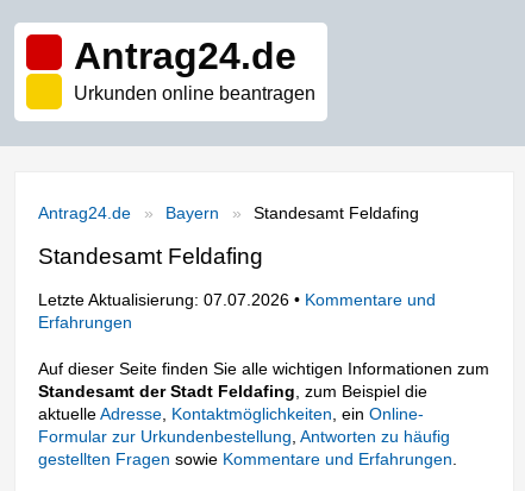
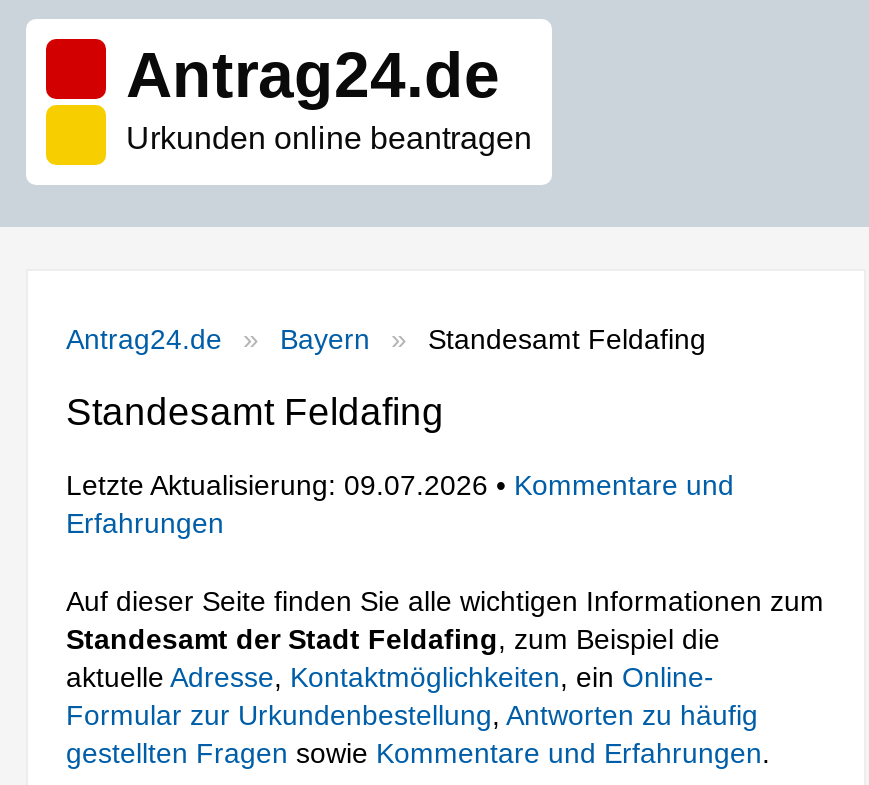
[38,290,436,309] Letzte Aktualisierung: 07.07.2026 • Kommentare und -> [66,469,734,501] Letzte Aktualisierung: 09.07.2026 • Kommentare und

